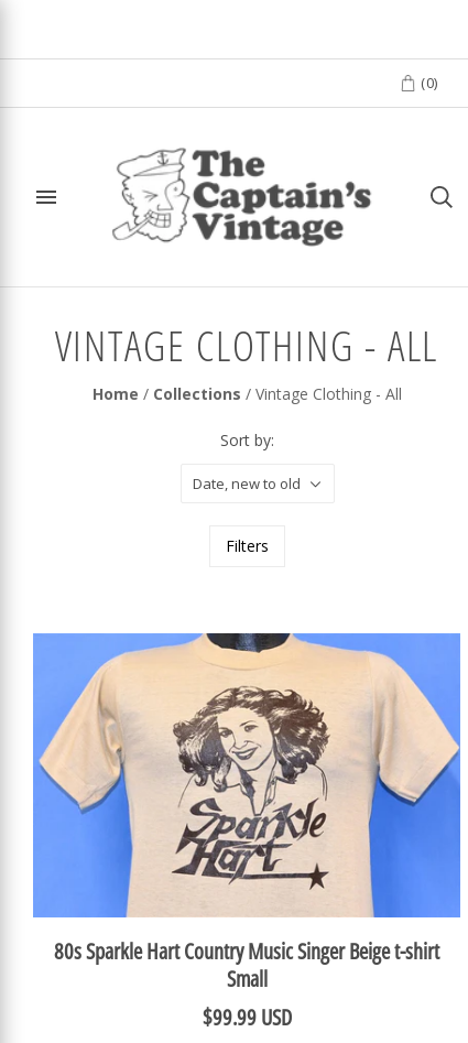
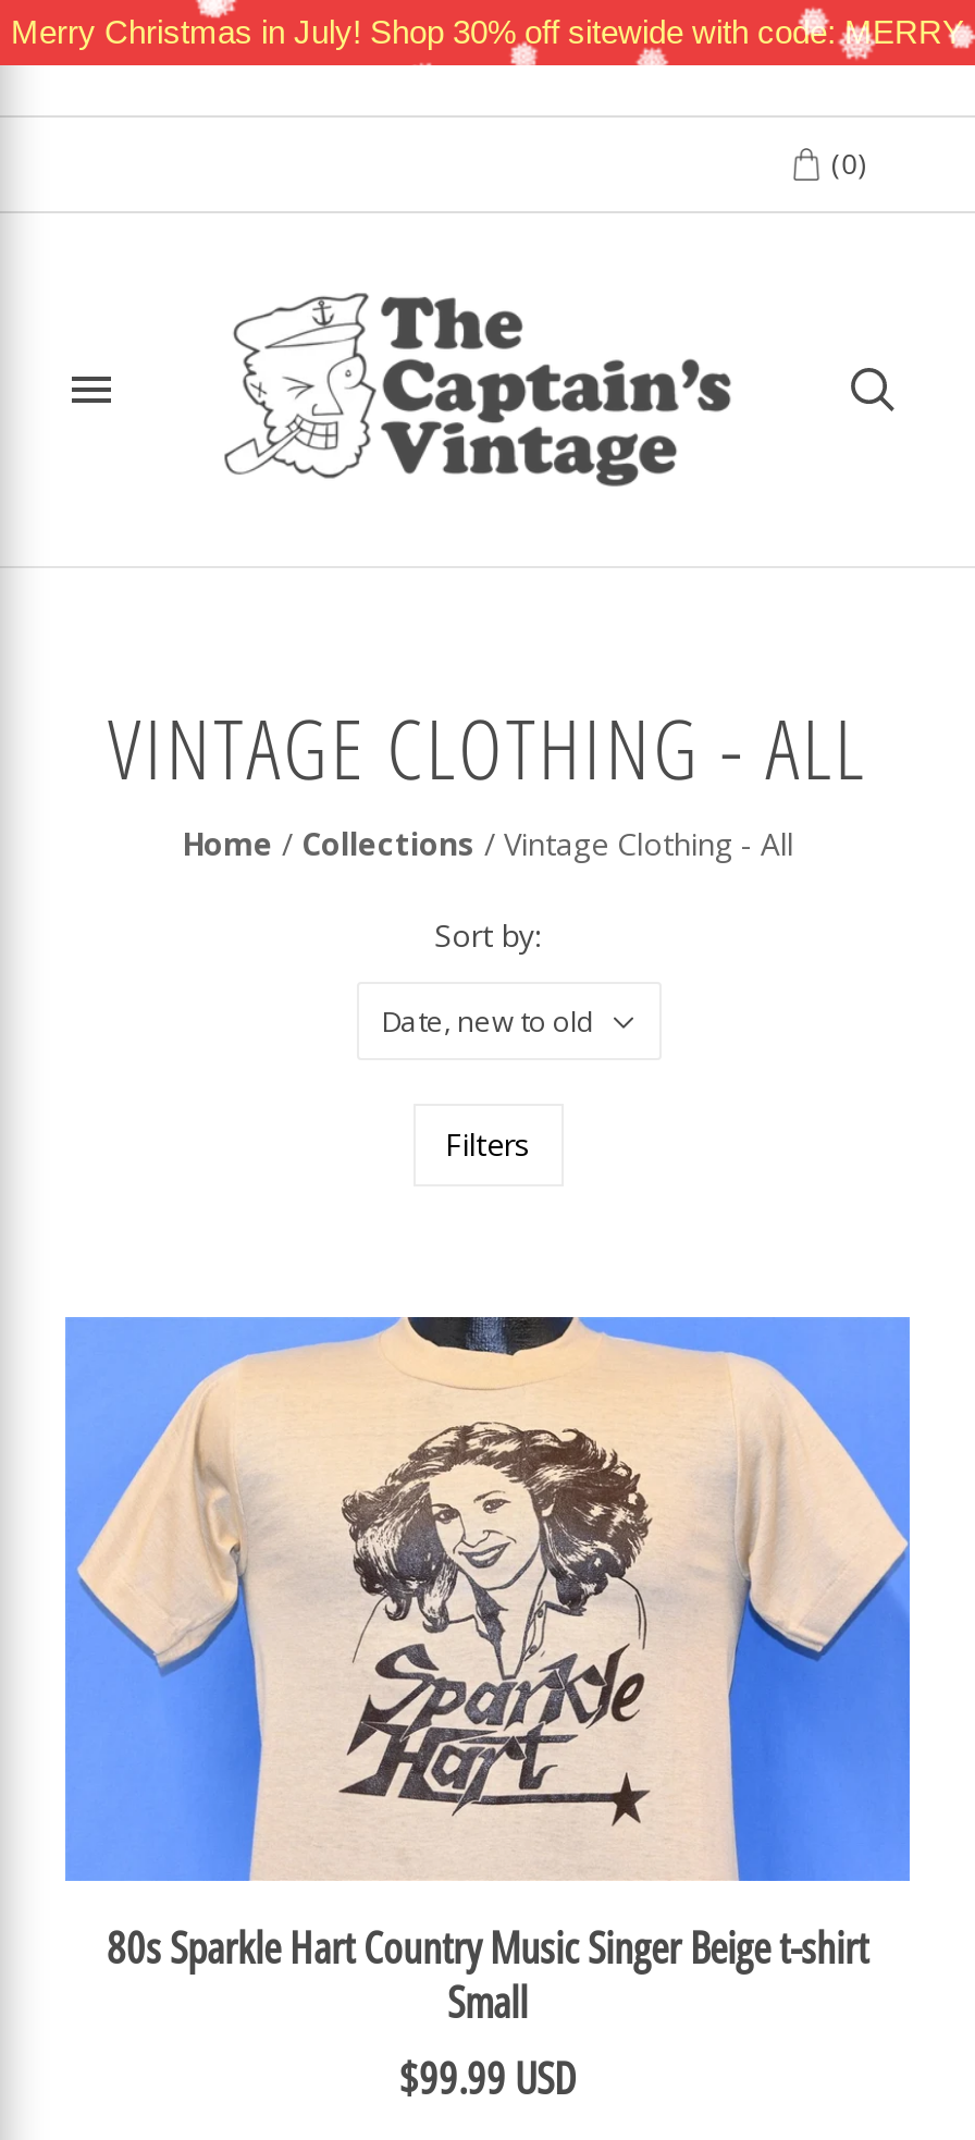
none -> [11,13,964,50] Merry Christmas in July! Shop 30% off sitewide with code: MERRY

